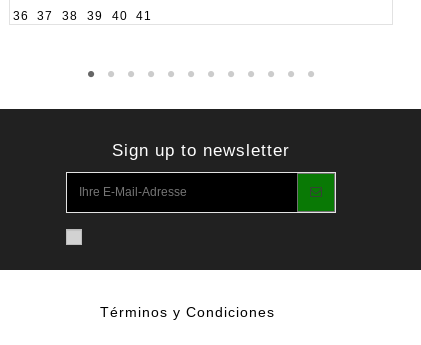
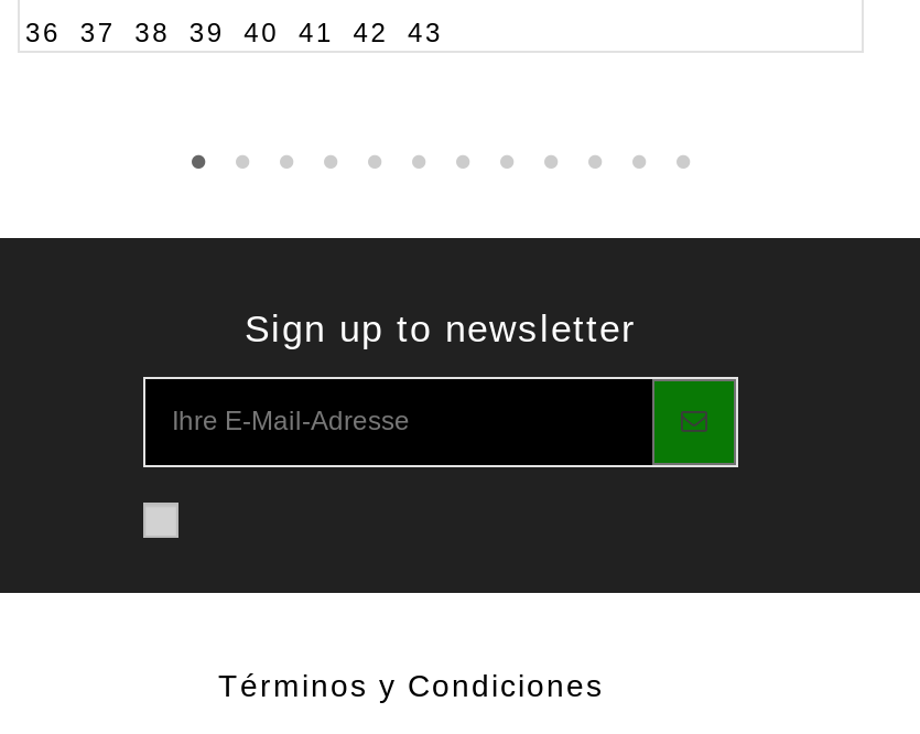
none -> [353,19,443,50] 42 | 43

